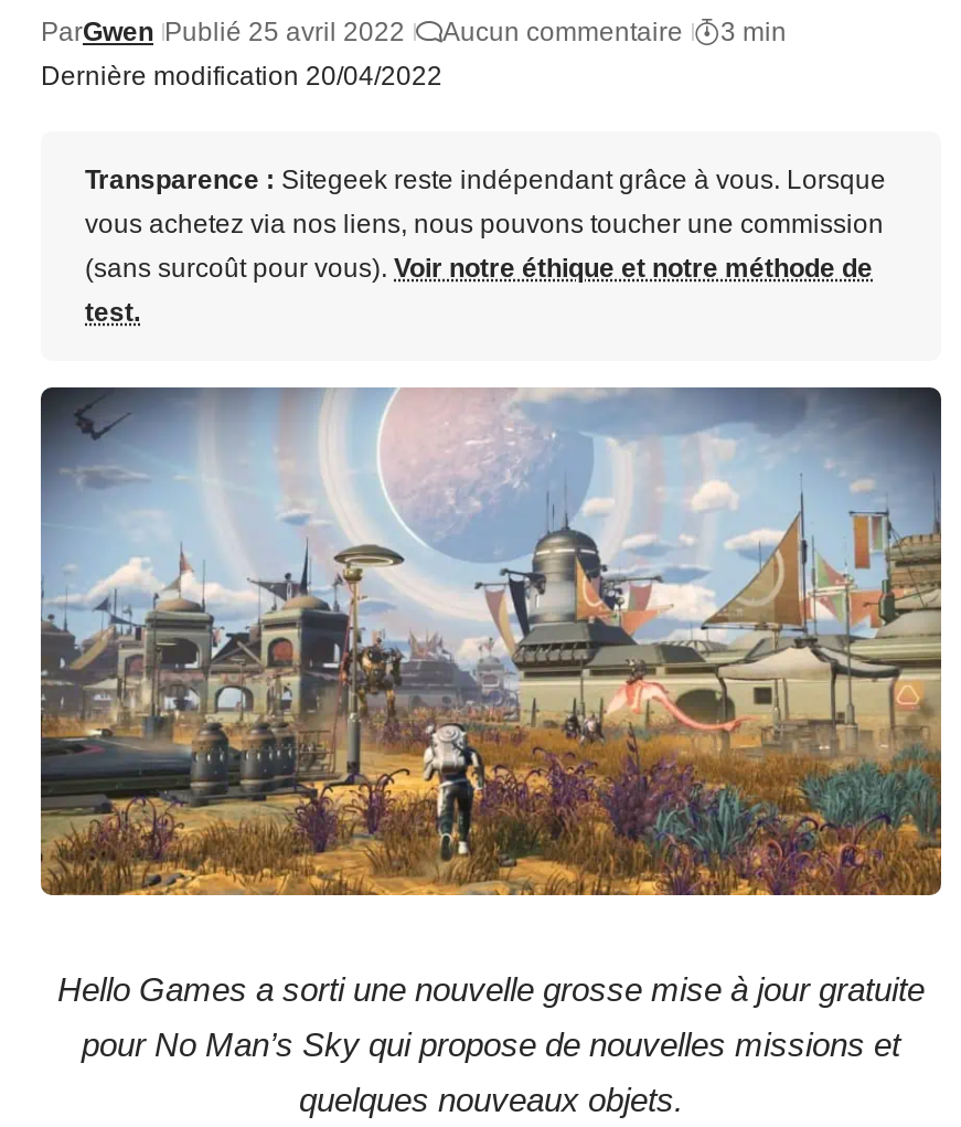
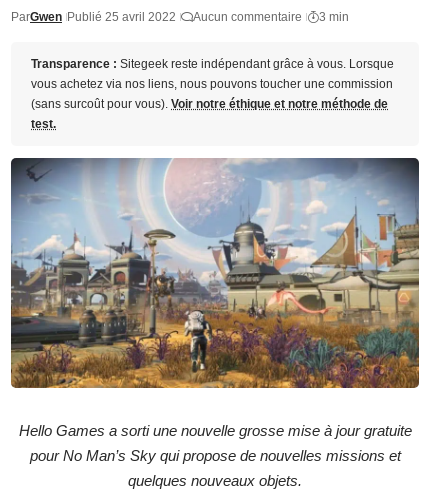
[41,61,442,92] Dernière modification 20/04/2022 -> none

